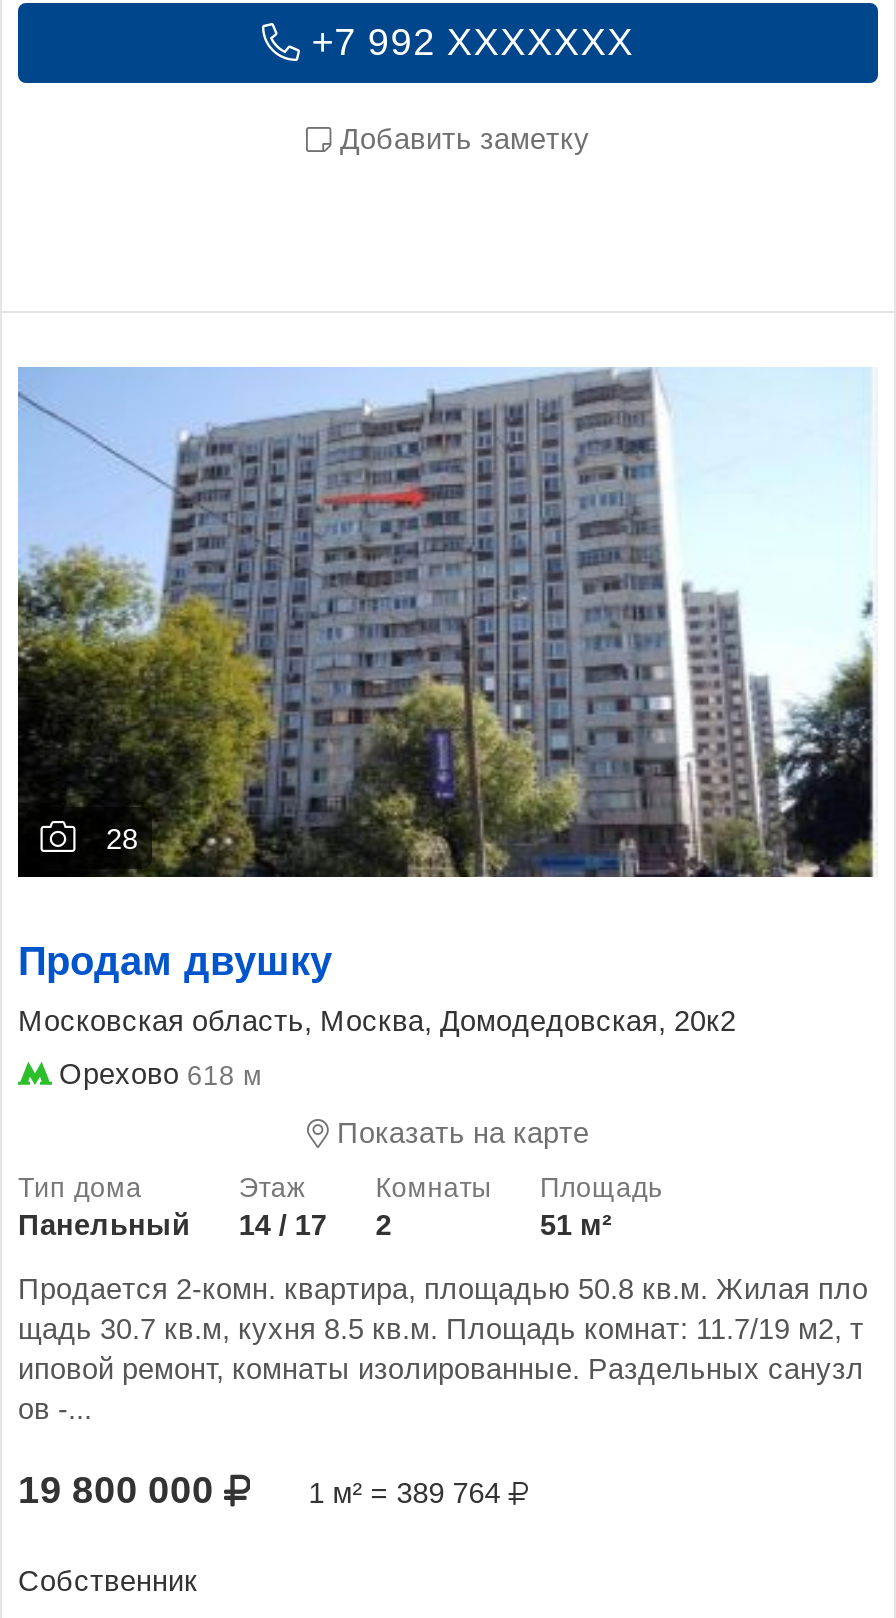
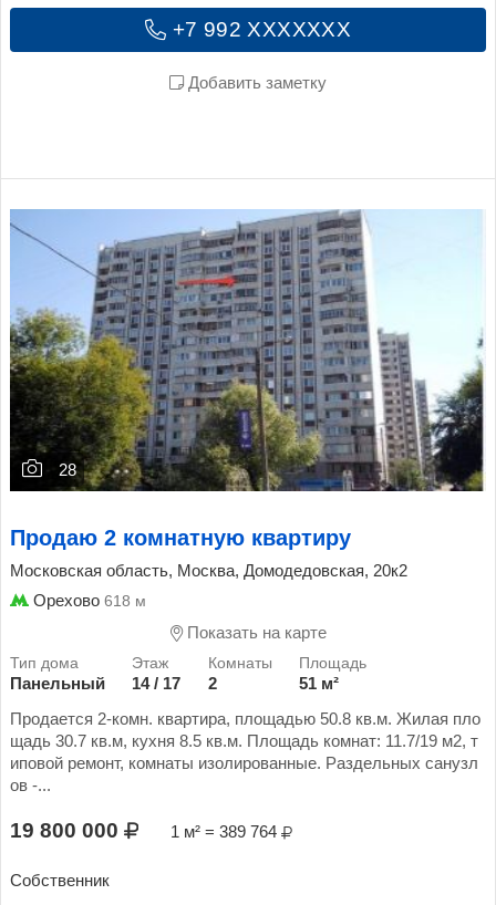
[18,938,332,982] Продам двушку -> [10,525,351,549] Продаю 2 комнатную квартиру

